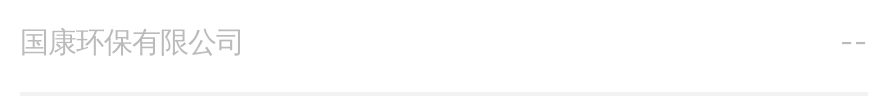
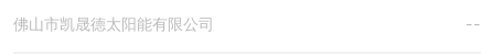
[20,24,244,58] 国康环保有限公司 -> [13,14,214,33] 佛山市凯晟德太阳能有限公司

